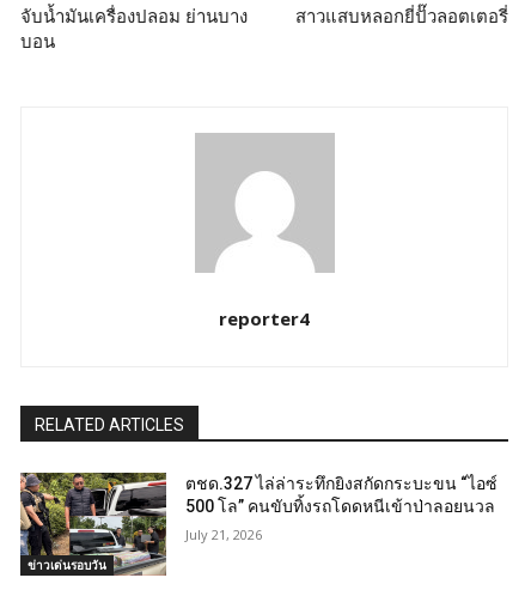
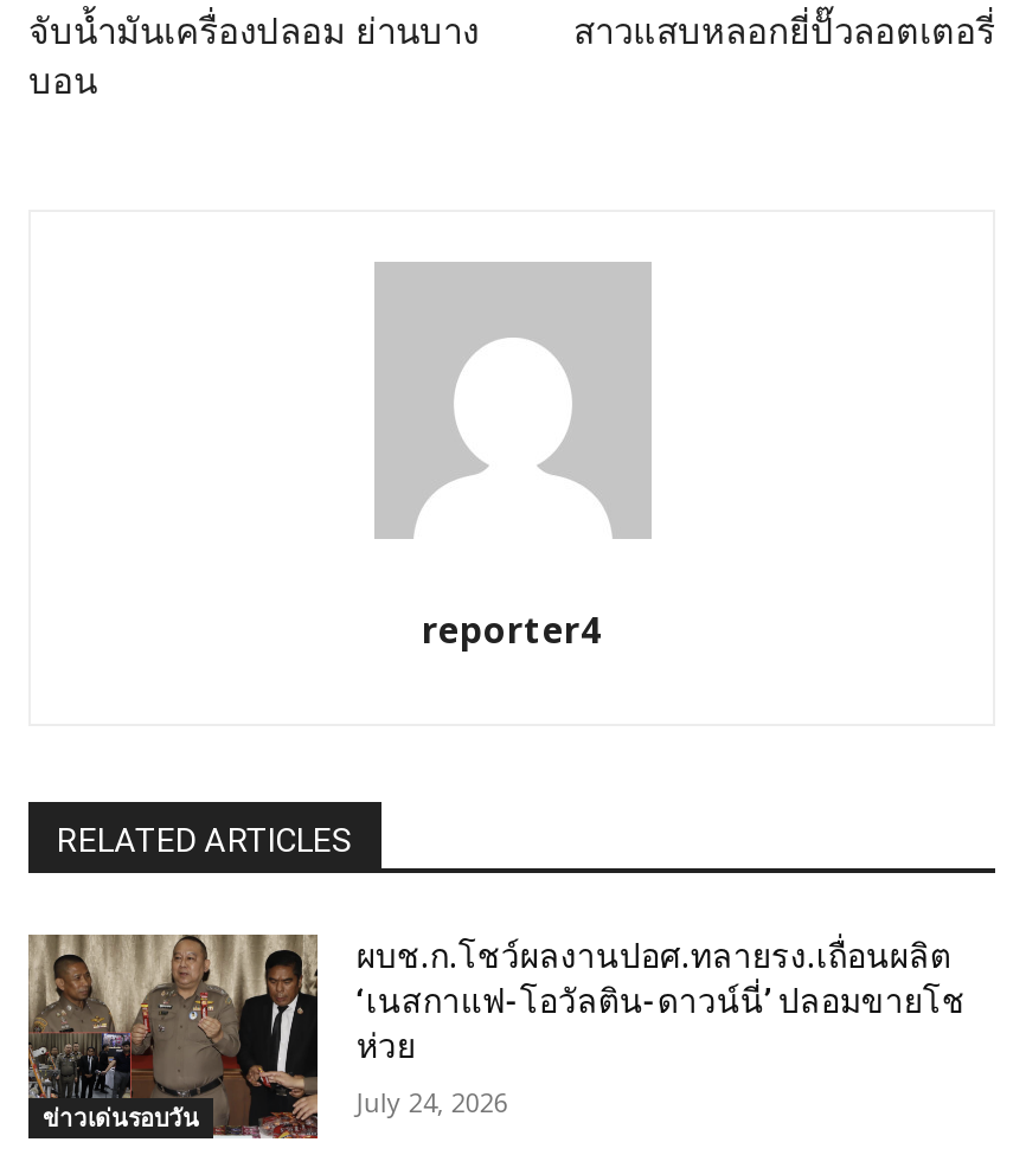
[19,473,498,577] [image] | ตชด.327 ไล่ล่าระทึกยิงสกัดกระบะขน “ไอซ์ | 500 โล” คนขับทิ้งรถโดดหนีเข้าป่าลอยนวล -> [26,932,965,1138] [image] | ผบช.ก.โชว์ผลงานปอศ.ทลายรง.เถื่อนผลิต | ‘เนสกาแฟ-โอวัลติน-ดาวน์นี่’ ปลอมขายโช | ห่วย
[186,525,262,543] July 21, 2026 -> [356,1084,508,1120] July 24, 2026

